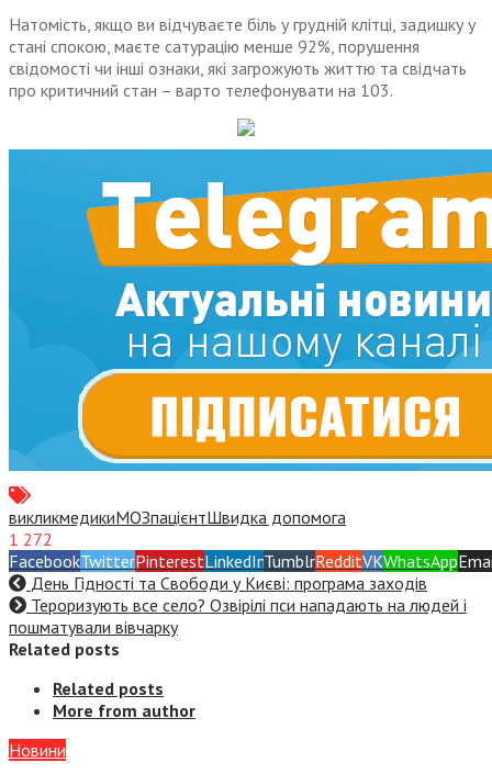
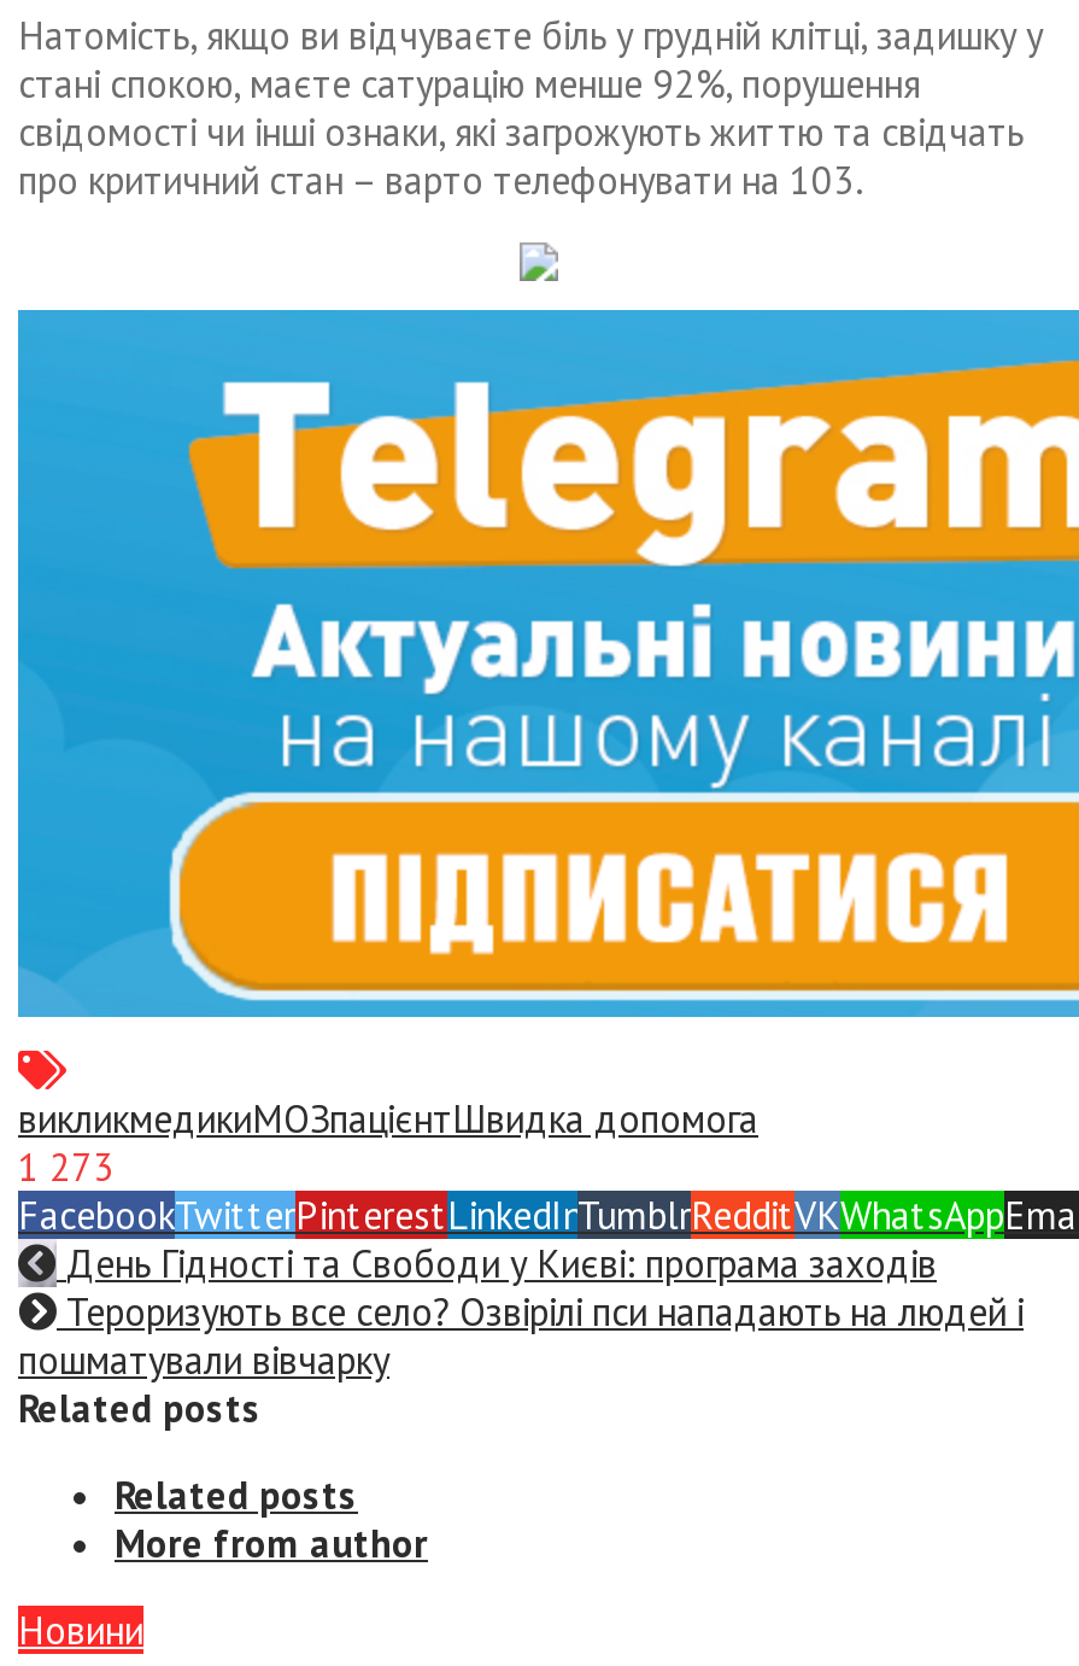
[9,529,53,551] 1 272 -> [18,1144,115,1192] 1 273

